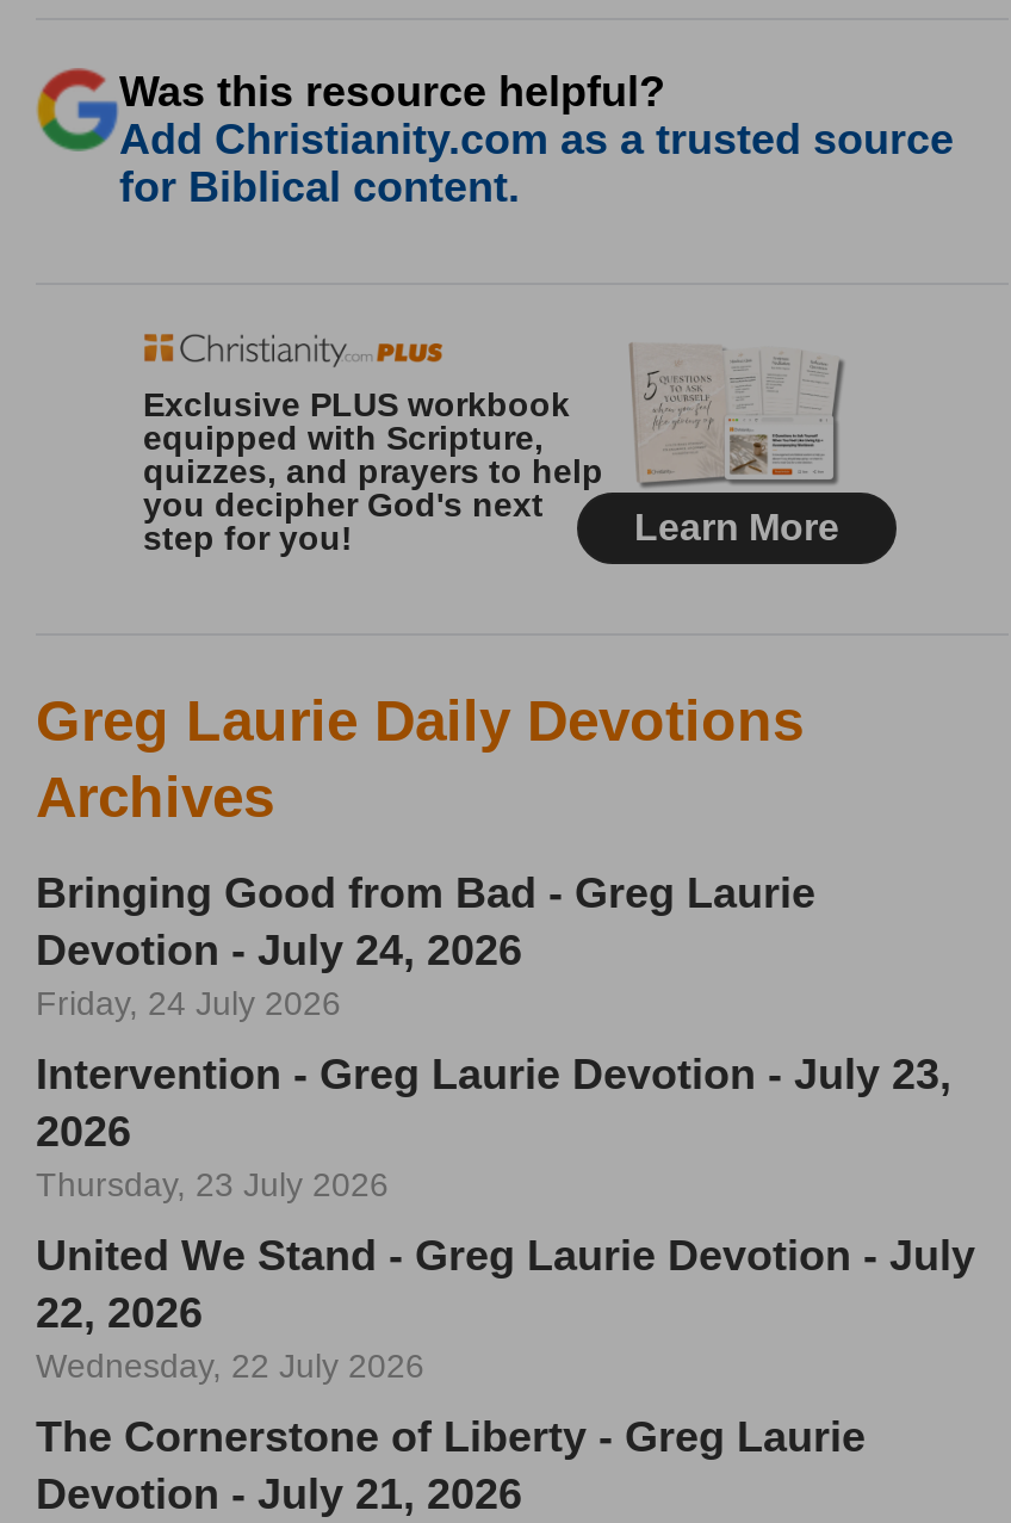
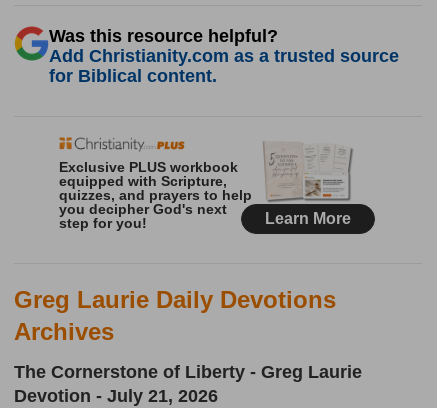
[36,869,975,1384] Bringing Good from Bad - Greg Laurie | Devotion - July 24, 2026 | Friday, 24 July 2026 | Intervention - Greg Laurie Devotion - July 23, | 2026 | Thursday, 23 July 2026 | United We Stand - Greg Laurie Devotion - July | 22, 2026 | Wednesday, 22 July 2026 -> none

